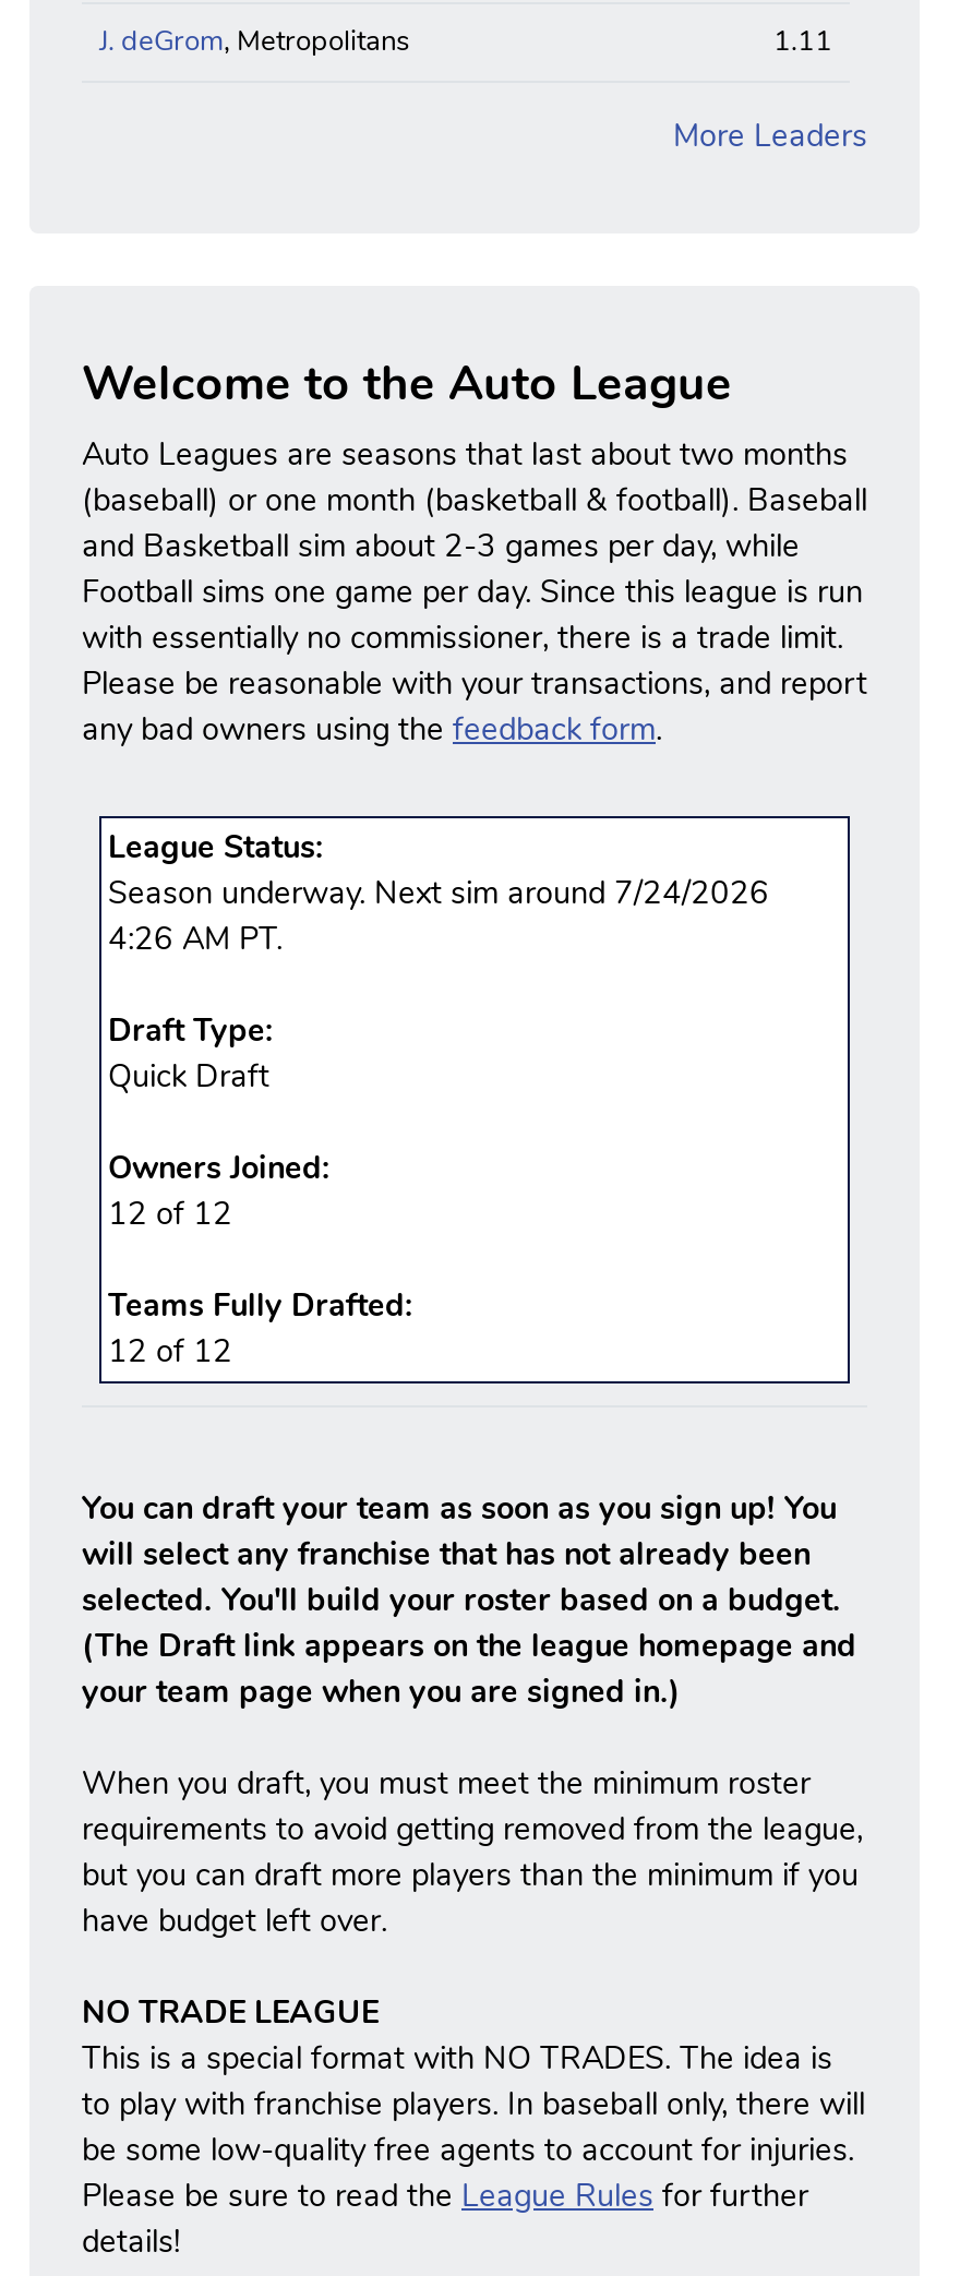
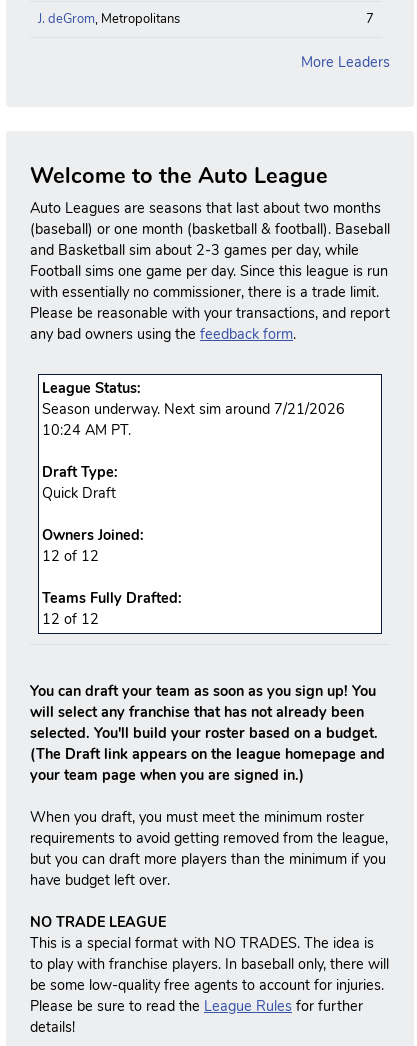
[773,21,832,61] 1.11 -> [366,10,374,28] 7
[108,870,769,914] Season underway. Next sim around 7/24/2026 -> [42,399,345,419] Season underway. Next sim around 7/21/2026
[108,916,283,960] 4:26 AM PT. -> [42,420,131,440] 10:24 AM PT.

